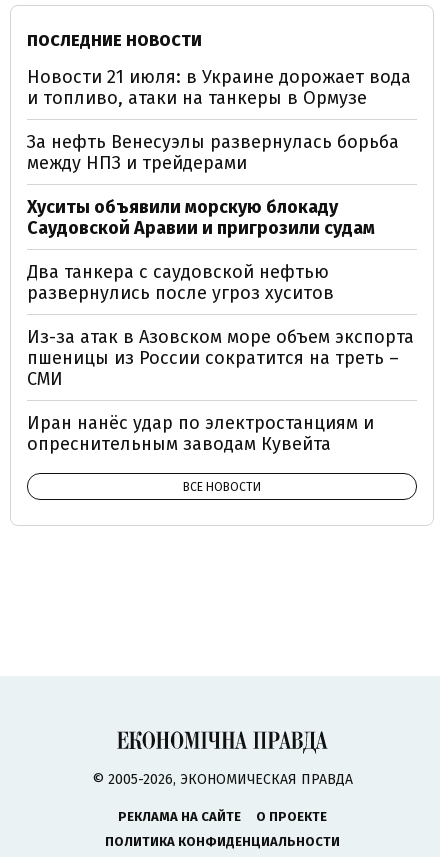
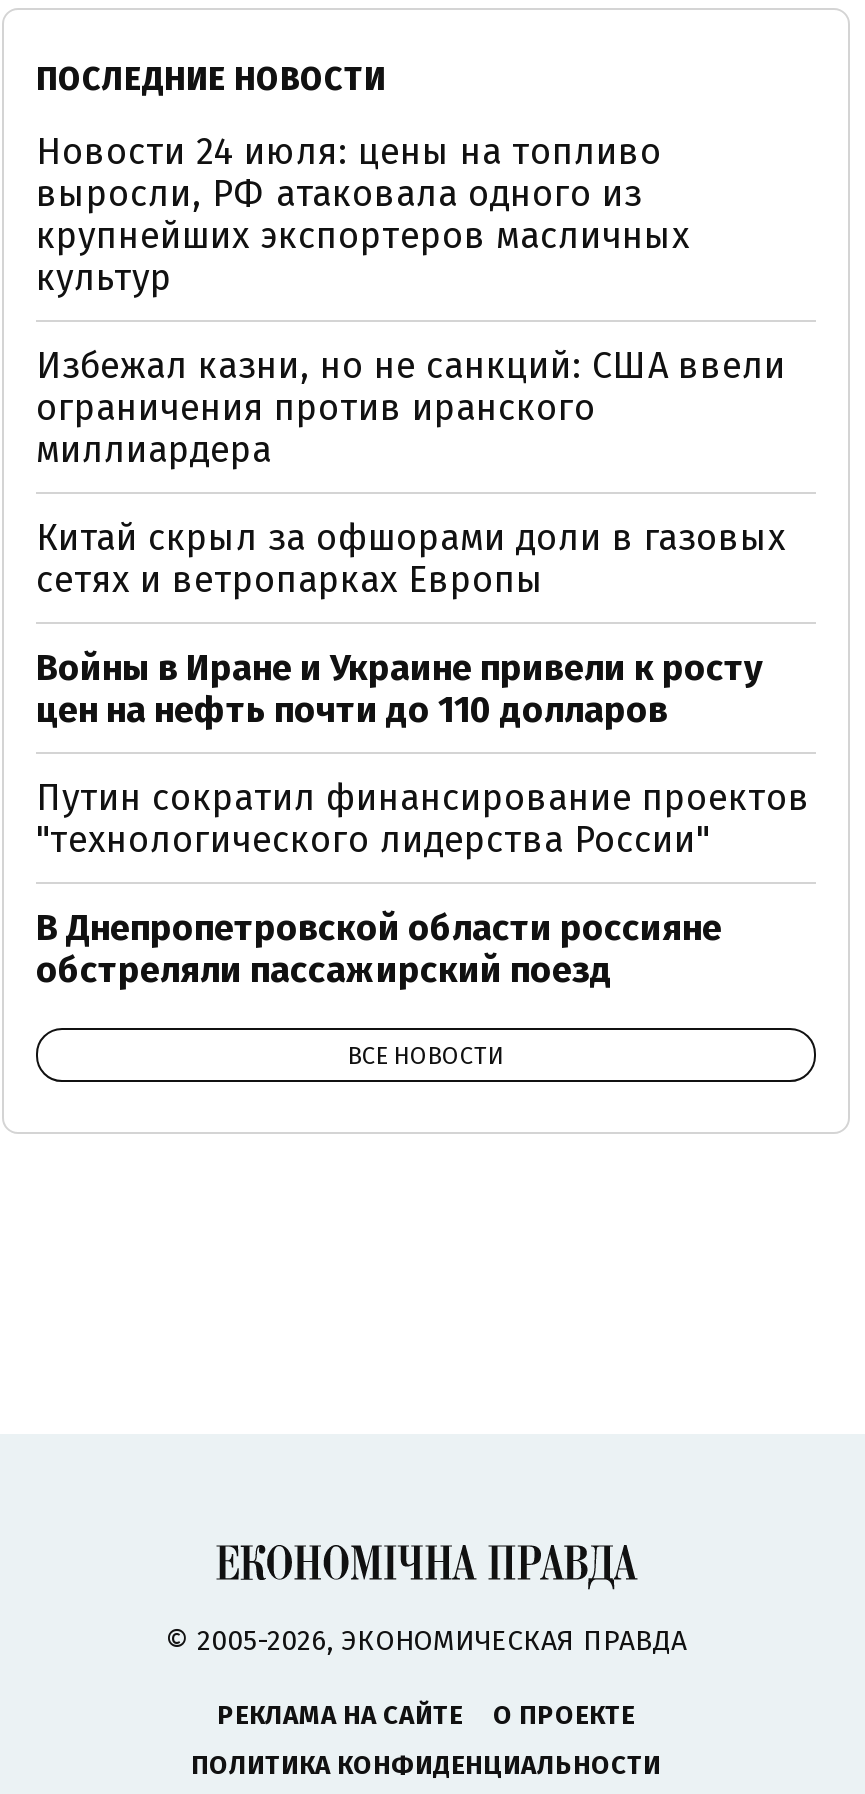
[27,66,411,109] Новости 21 июля: в Украине дорожает вода | и топливо, атаки на танкеры в Ормузе -> [36,130,690,300] Новости 24 июля: цены на топливо | выросли, РФ атаковала одного из | крупнейших экспортеров масличных | культур
[27,131,399,174] За нефть Венесуэлы развернулась борьба | между НПЗ и трейдерами -> [36,344,786,472] Избежал казни, но не санкций: США ввели | ограничения против иранского | миллиардера
[27,196,375,239] Хуситы объявили морскую блокаду | Саудовской Аравии и пригрозили судам -> [36,516,786,602] Китай скрыл за офшорами доли в газовых | сетях и ветропарках Европы
[27,261,334,304] Два танкера с саудовской нефтью | развернулись после угроз хуситов -> [36,646,762,732] Войны в Иране и Украине привели к росту | цен на нефть почти до 110 долларов
[27,326,414,390] Из-за атак в Азовском море объем экспорта | пшеницы из России сократится на треть – | СМИ -> [36,776,810,862] Путин сократил финансирование проектов | "технологического лидерства России"
[27,412,374,455] Иран нанёс удар по электростанциям и | опреснительным заводам Кувейта -> [36,906,722,992] В Днепропетровской области россияне | обстреляли пассажирский поезд

